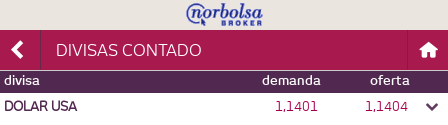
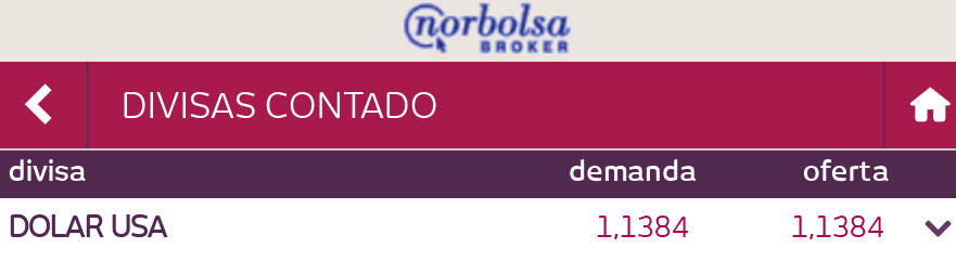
[274,101,317,114] 1,1401 -> [596,216,689,244] 1,1384
[364,101,407,114] 1,1404 -> [791,216,884,244] 1,1384

